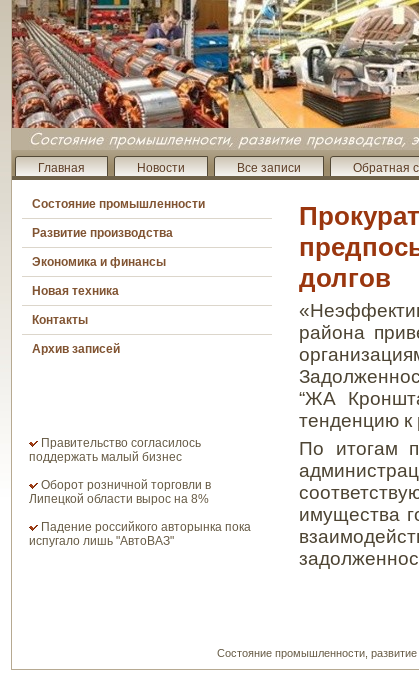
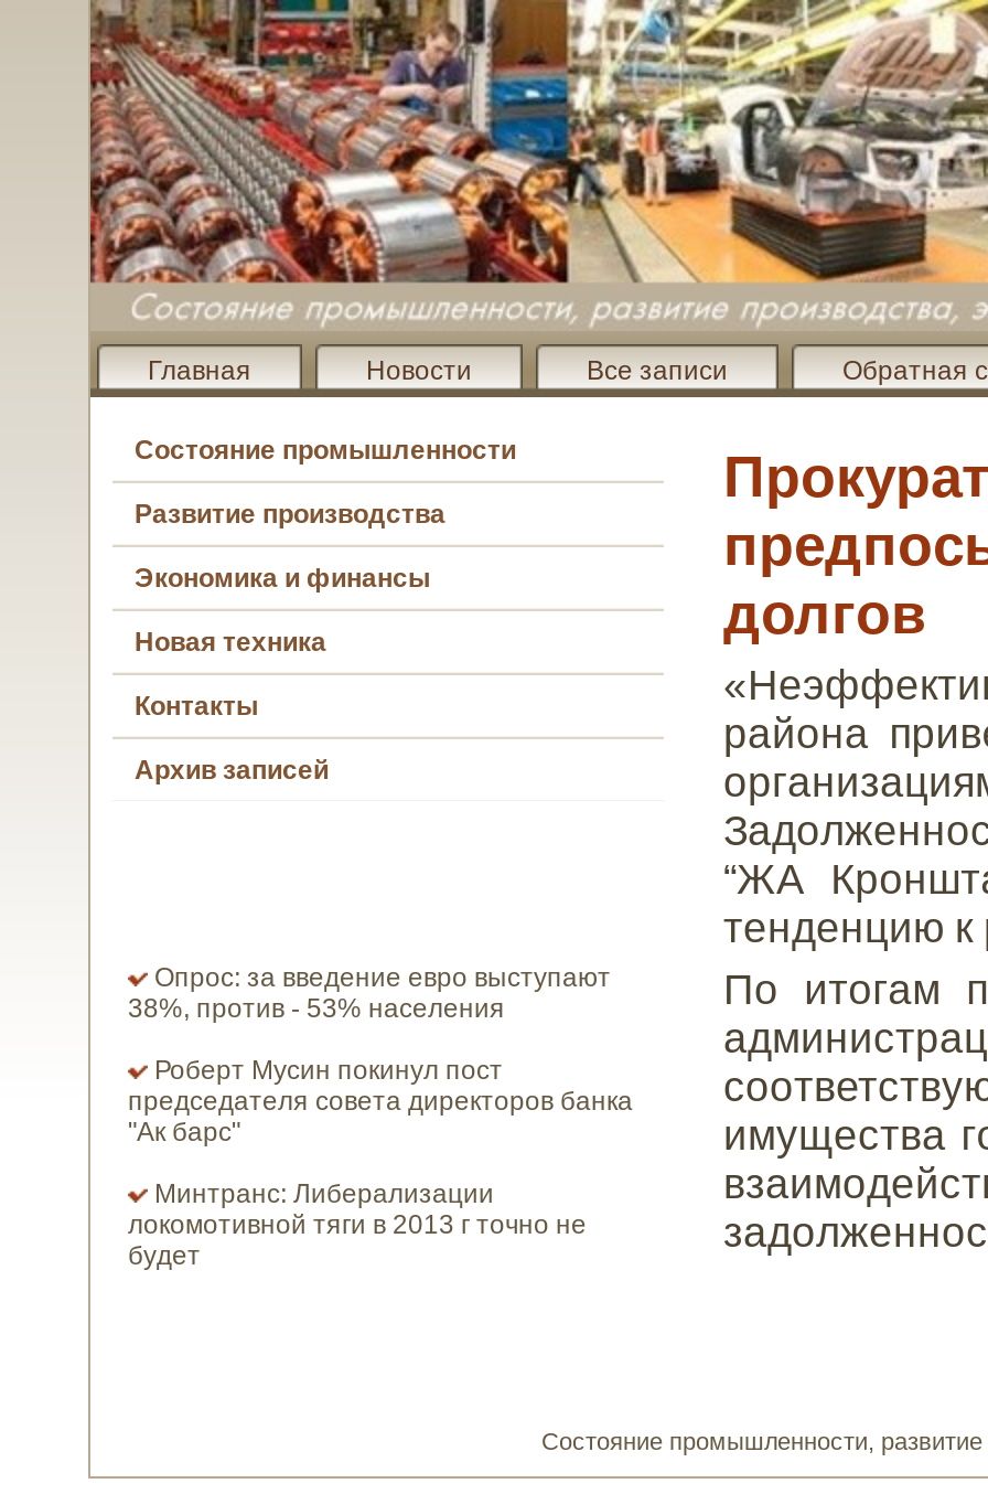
[29,436,201,464] Правительство согласилось | поддержать малый бизнес -> [128,962,611,1024] Опрос: за введение евро выступают | 38%, против - 53% населения
[29,478,211,506] Оборот розничной торговли в | Липецкой области вырос на 8% -> [128,1055,633,1148] Роберт Мусин покинул пост | председателя совета директоров банка | "Ак барс"
[29,520,251,548] Падение российкого авторынка пока | испугало лишь "АвтоВАЗ" -> [128,1178,587,1271] Минтранс: Либерализации | локомотивной тяги в 2013 г точно не | будет

